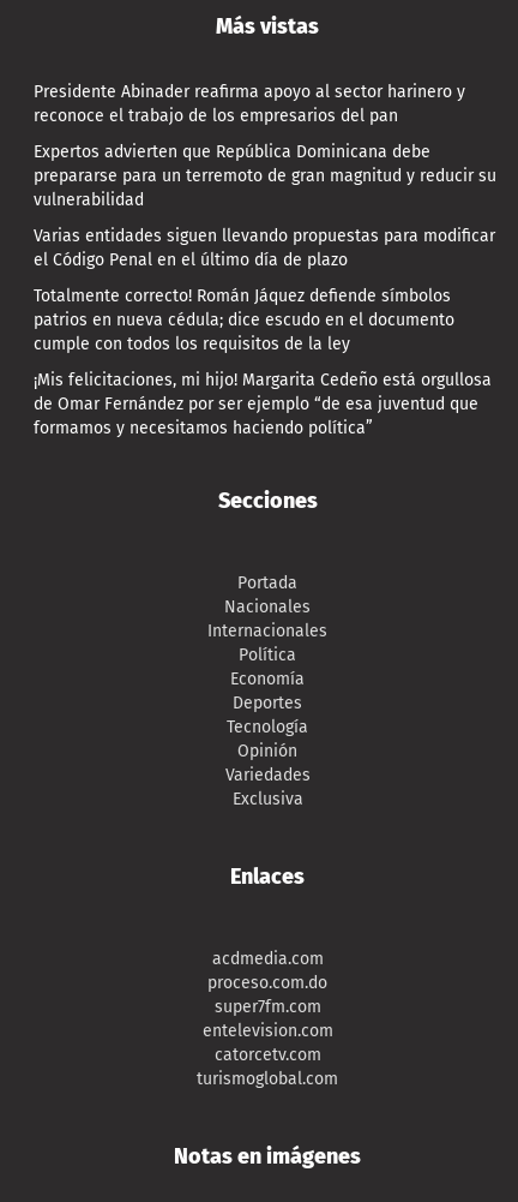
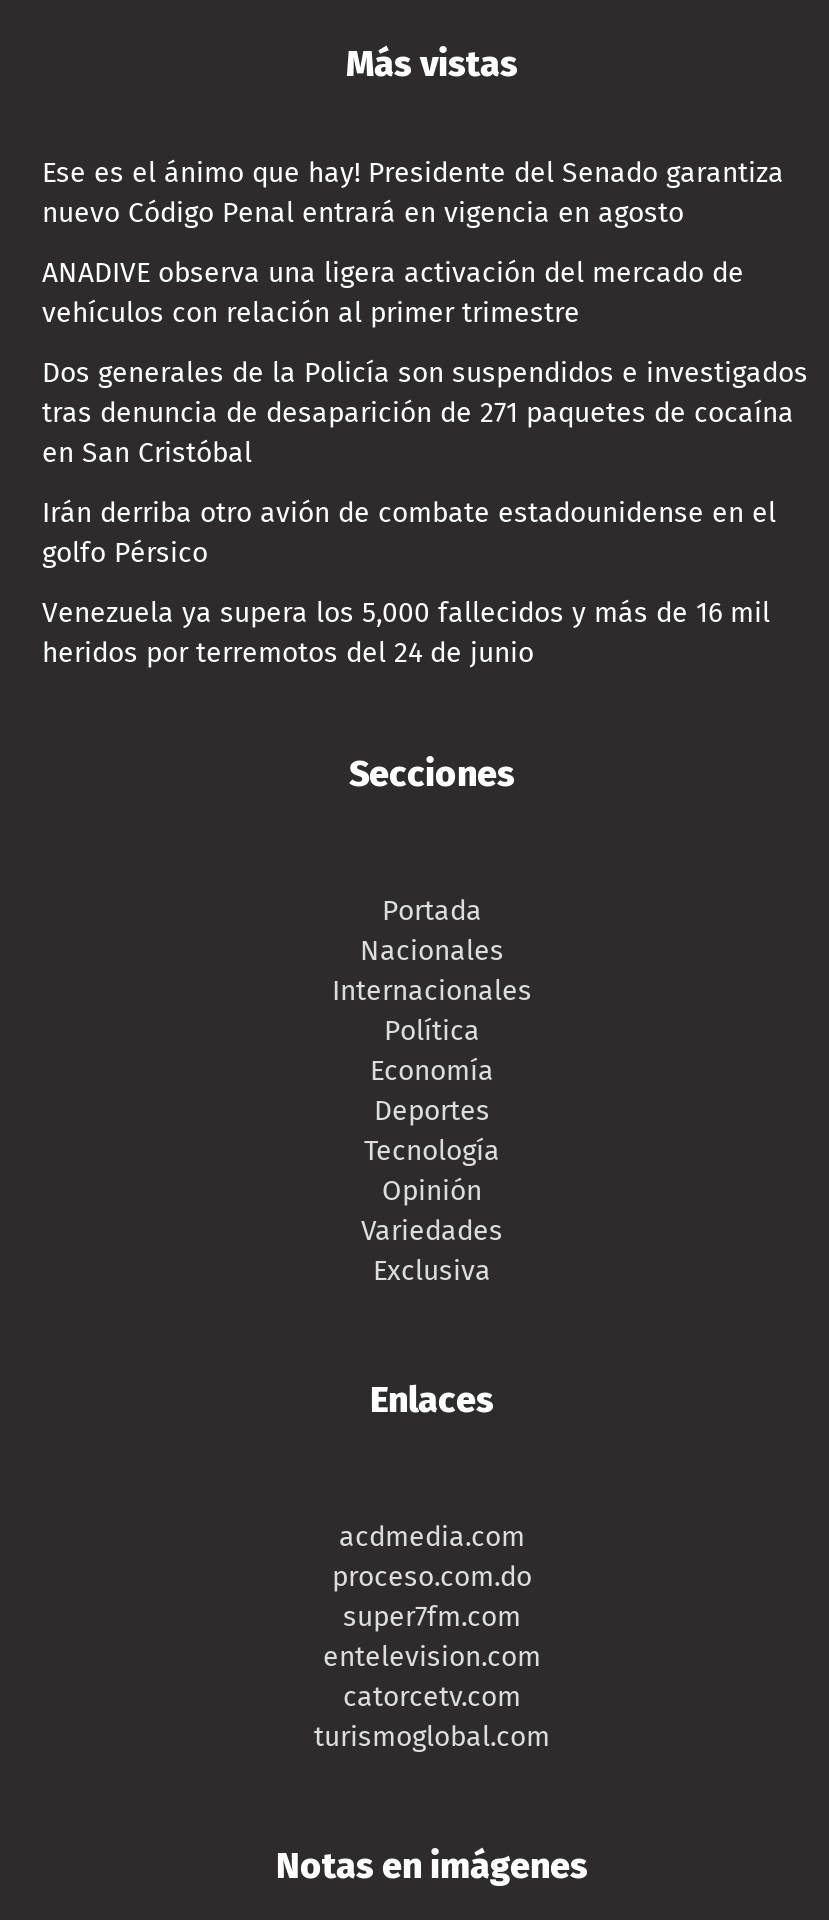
[34,82,465,127] Presidente Abinader reafirma apoyo al sector harinero y | reconoce el trabajo de los empresarios del pan -> [42,157,784,231] Ese es el ánimo que hay! Presidente del Senado garantiza | nuevo Código Penal entrará en vigencia en agosto
[34,142,496,211] Expertos advierten que República Dominicana debe | prepararse para un terremoto de gran magnitud y reducir su | vulnerabilidad -> [42,257,744,331] ANADIVE observa una ligera activación del mercado de | vehículos con relación al primer trimestre
[34,226,495,271] Varias entidades siguen llevando propuestas para modificar | el Código Penal en el último día de plazo -> [42,357,808,471] Dos generales de la Policía son suspendidos e investigados | tras denuncia de desaparición de 271 paquetes de cocaína | en San Cristóbal
[34,286,454,355] Totalmente correcto! Román Jáquez defiende símbolos | patrios en nueva cédula; dice escudo en el documento | cumple con todos los requisitos de la ley -> [42,497,776,571] Irán derriba otro avión de combate estadounidense en el | golfo Pérsico
[34,370,492,439] ¡Mis felicitaciones, mi hijo! Margarita Cedeño está orgullosa | de Omar Fernández por ser ejemplo “de esa juventud que | formamos y necesitamos haciendo política” -> [42,597,770,671] Venezuela ya supera los 5,000 fallecidos y más de 16 mil | heridos por terremotos del 24 de junio

